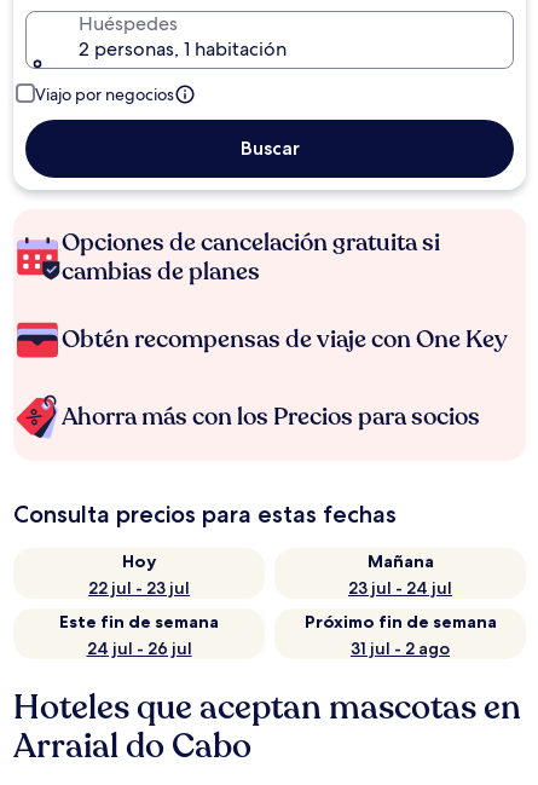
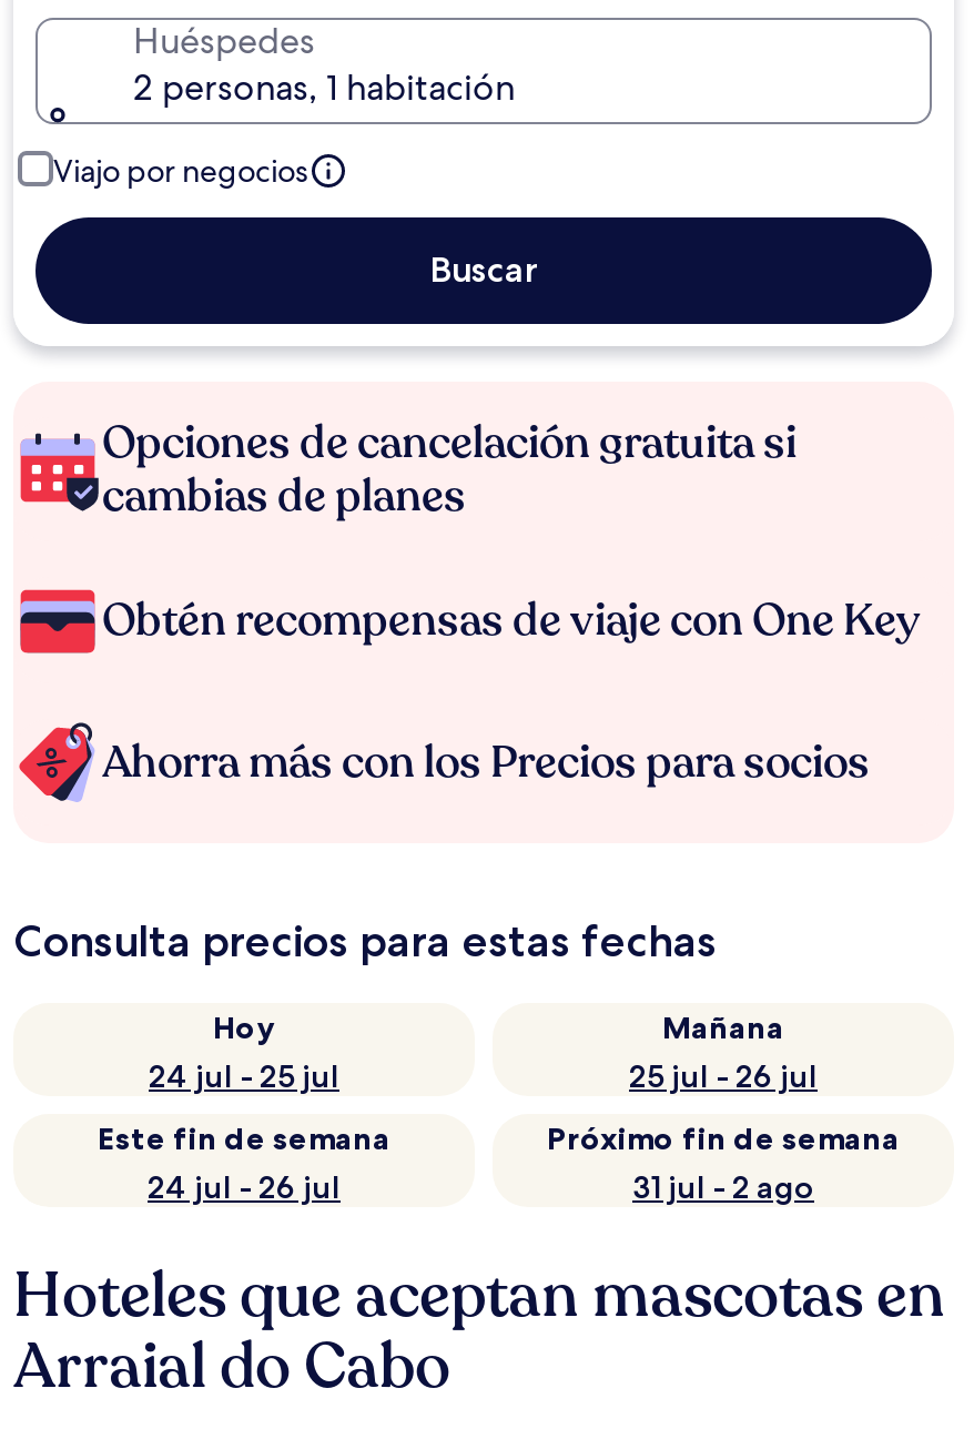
[88,577,190,599] 22 jul - 23 jul -> [149,1056,339,1096] 24 jul - 25 jul
[348,577,452,599] 23 jul - 24 jul -> [629,1056,818,1096] 25 jul - 26 jul

